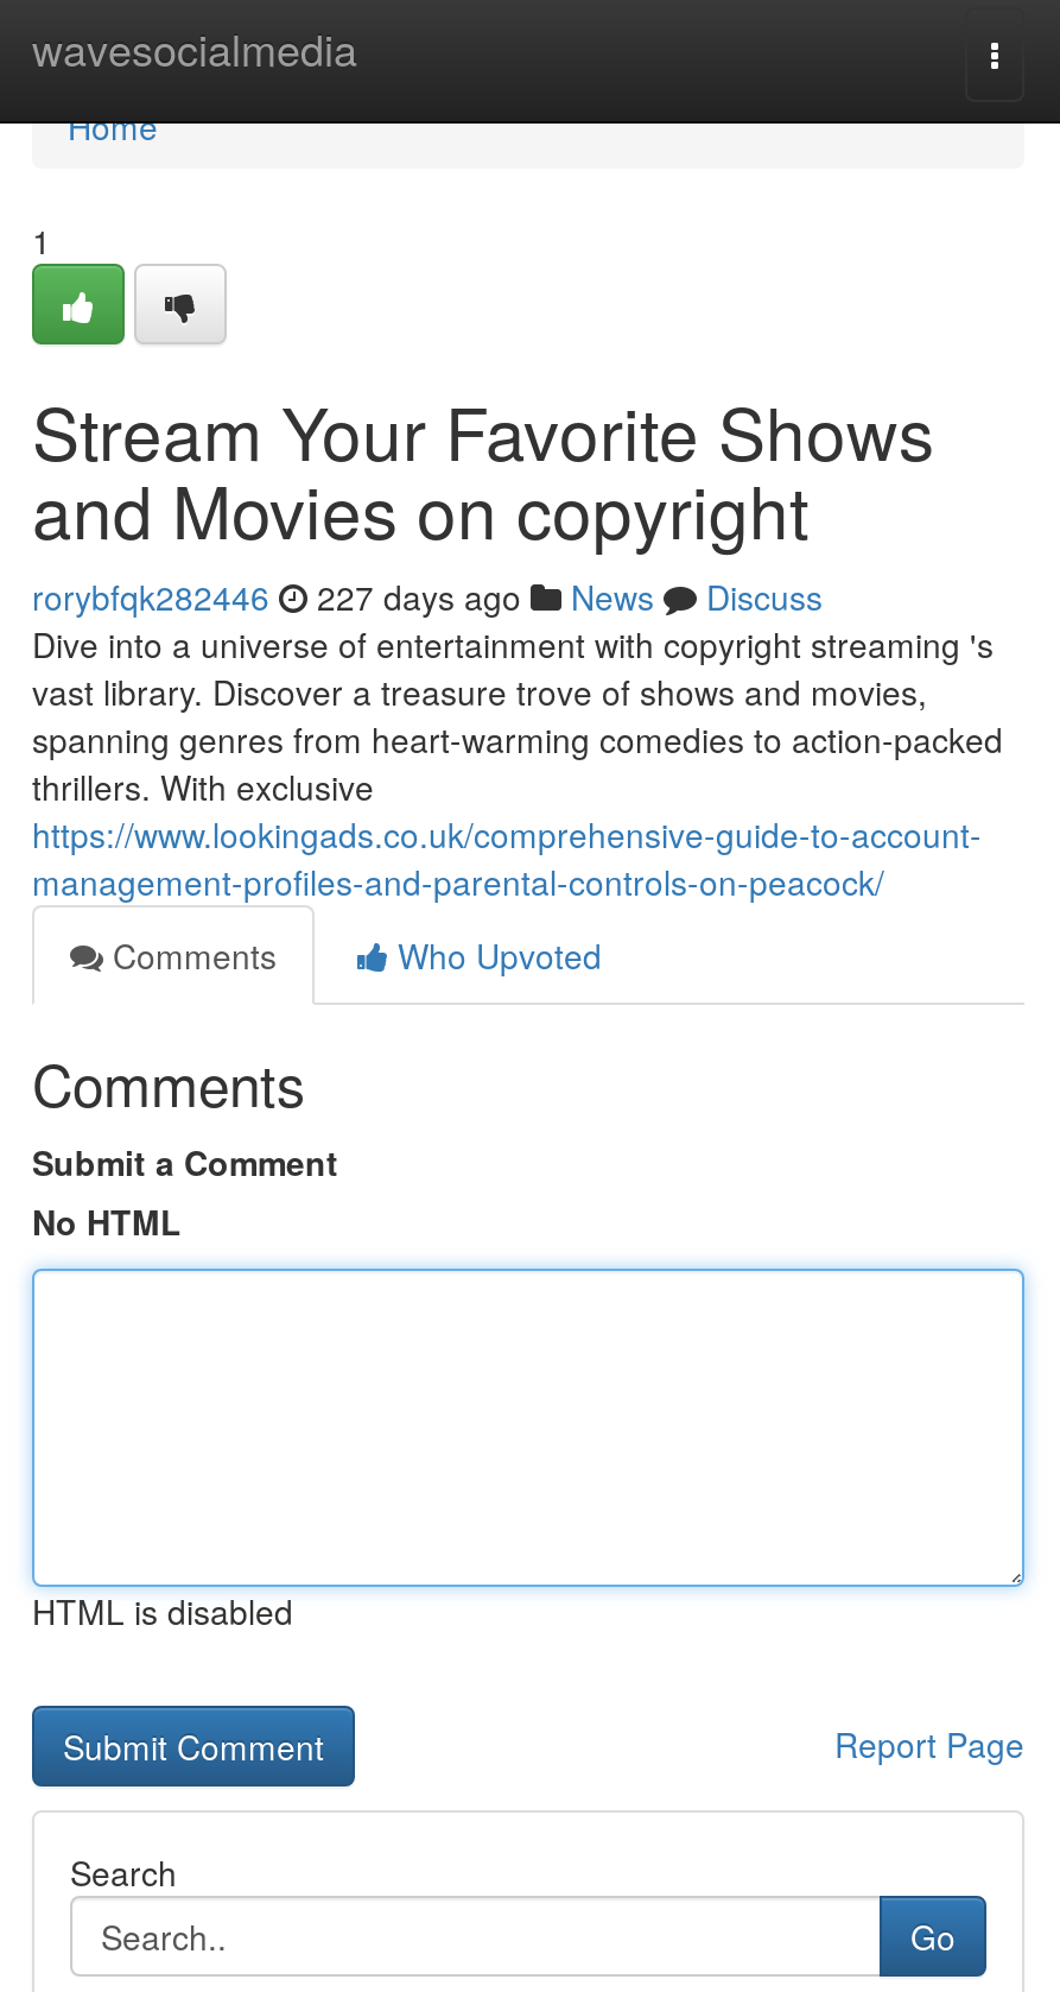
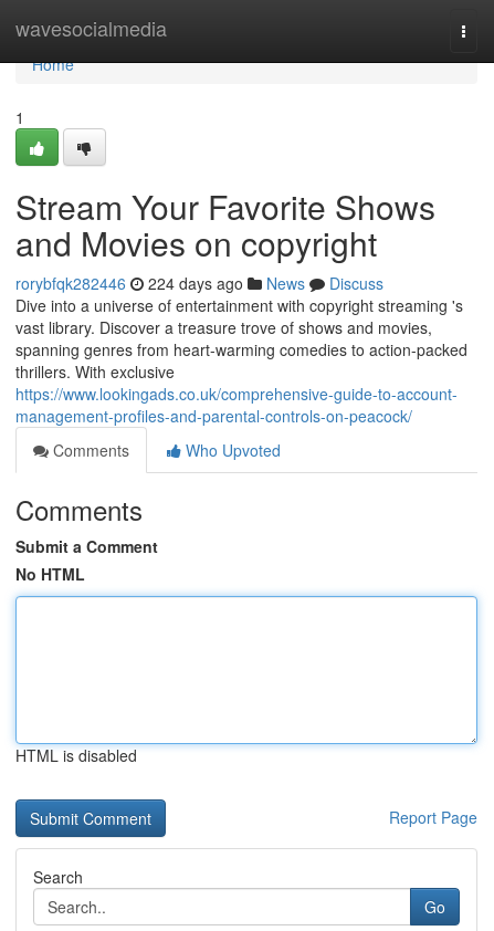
[32,573,823,620] rorybfqk282446 227 days ago News Discuss -> [15,272,383,294] rorybfqk282446 224 days ago News Discuss

